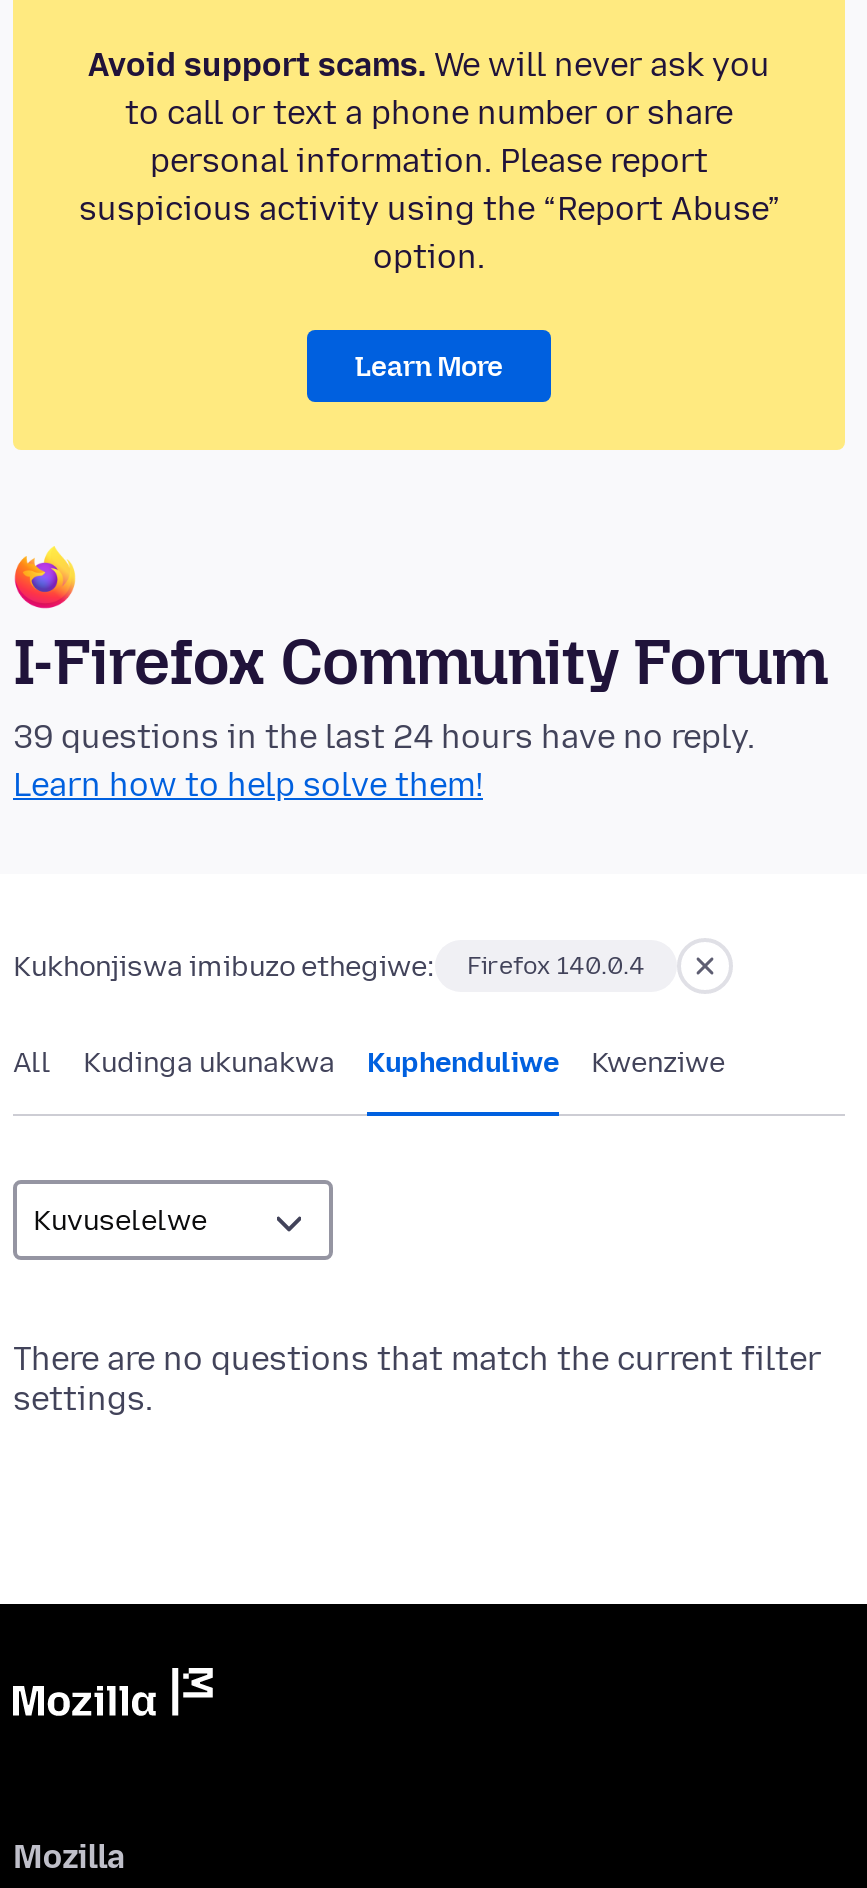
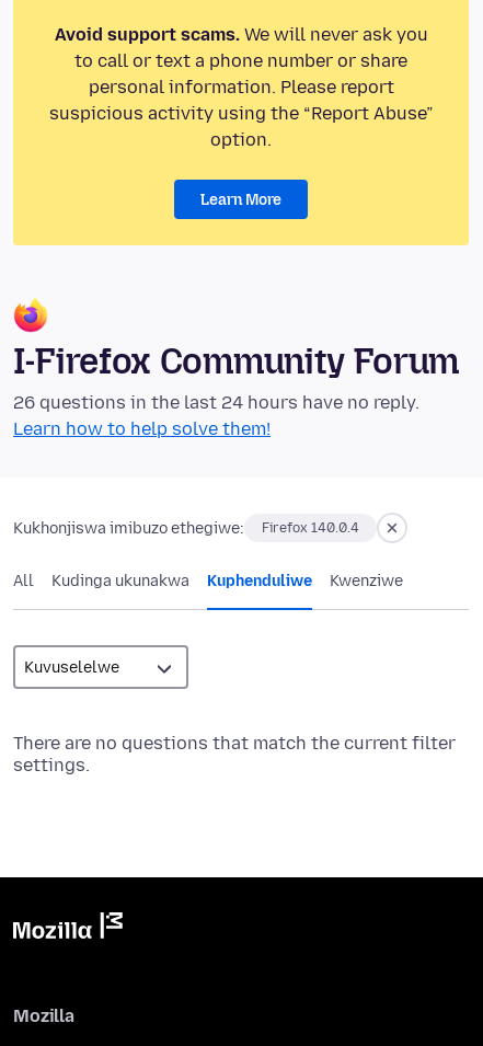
[13,719,755,757] 39 questions in the last 24 hours have no reply. -> [13,393,419,413] 26 questions in the last 24 hours have no reply.

